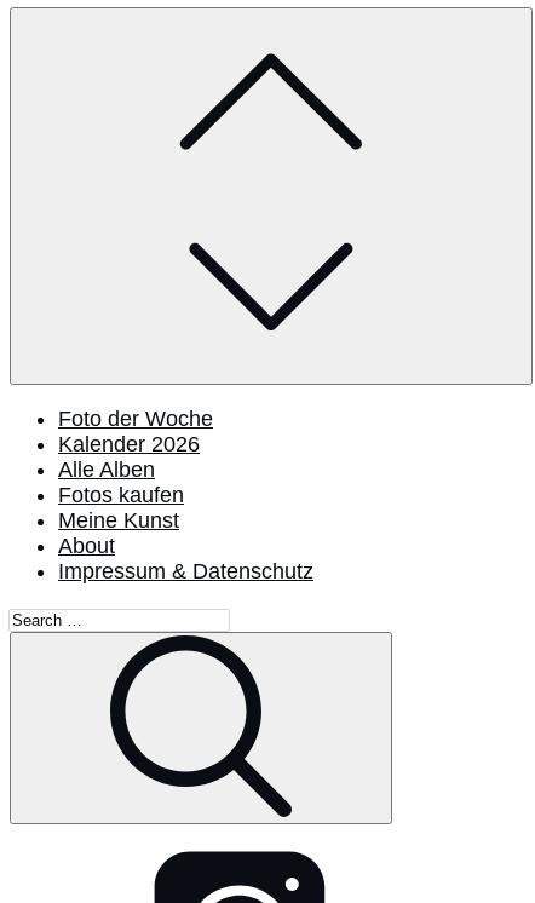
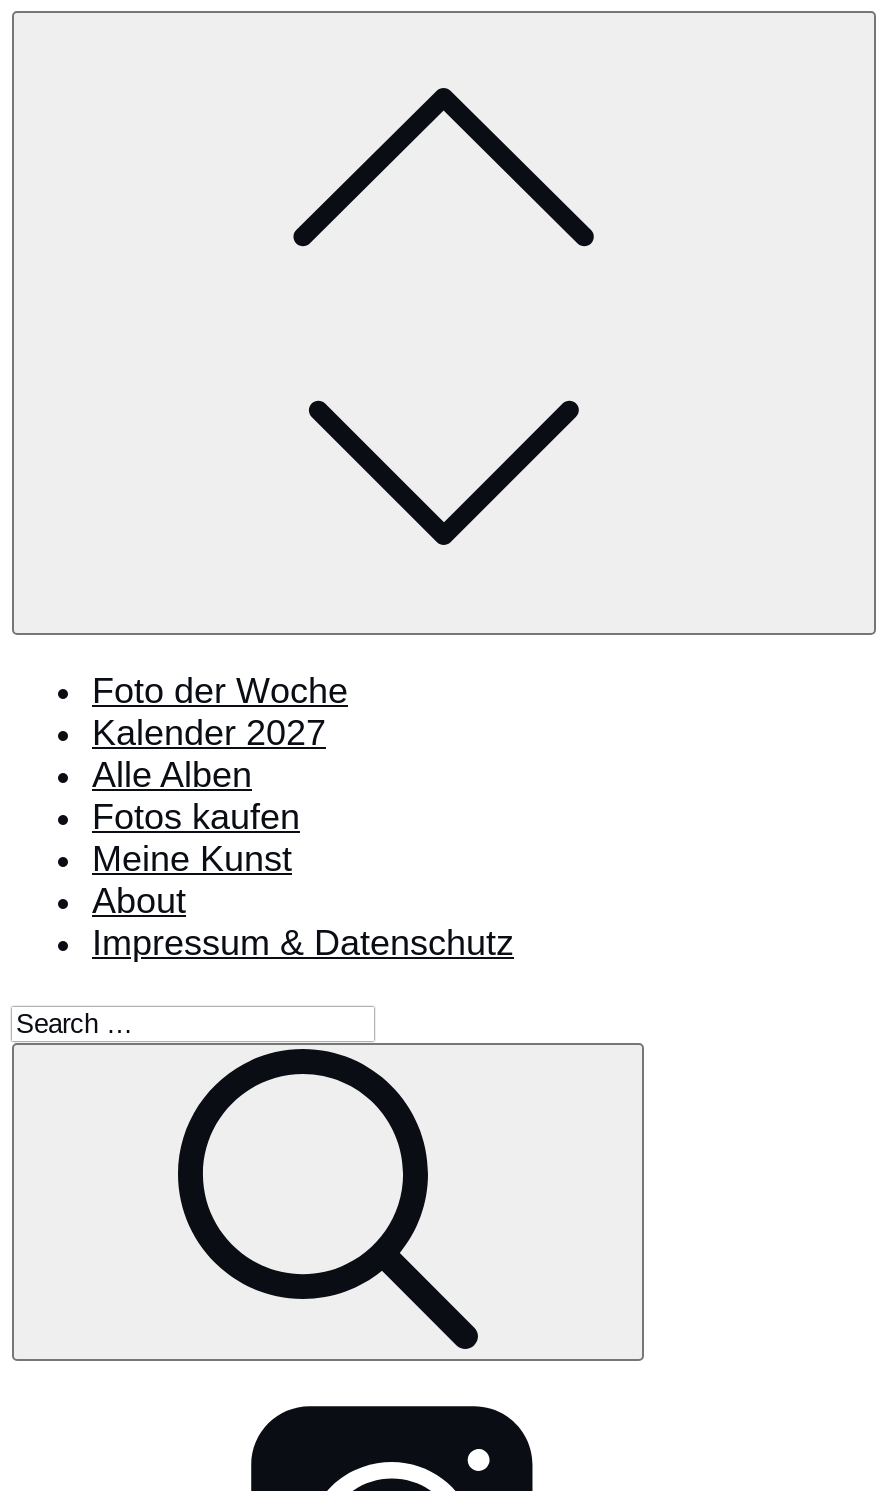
[58,432,200,456] Kalender 2026 -> [92,713,326,753] Kalender 2027

